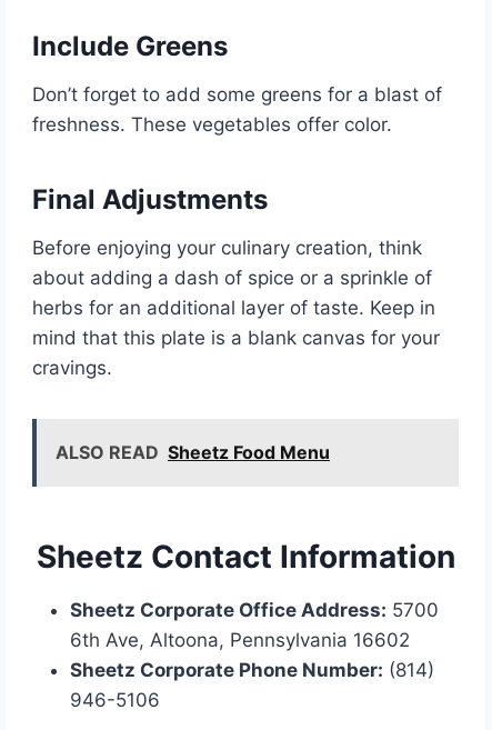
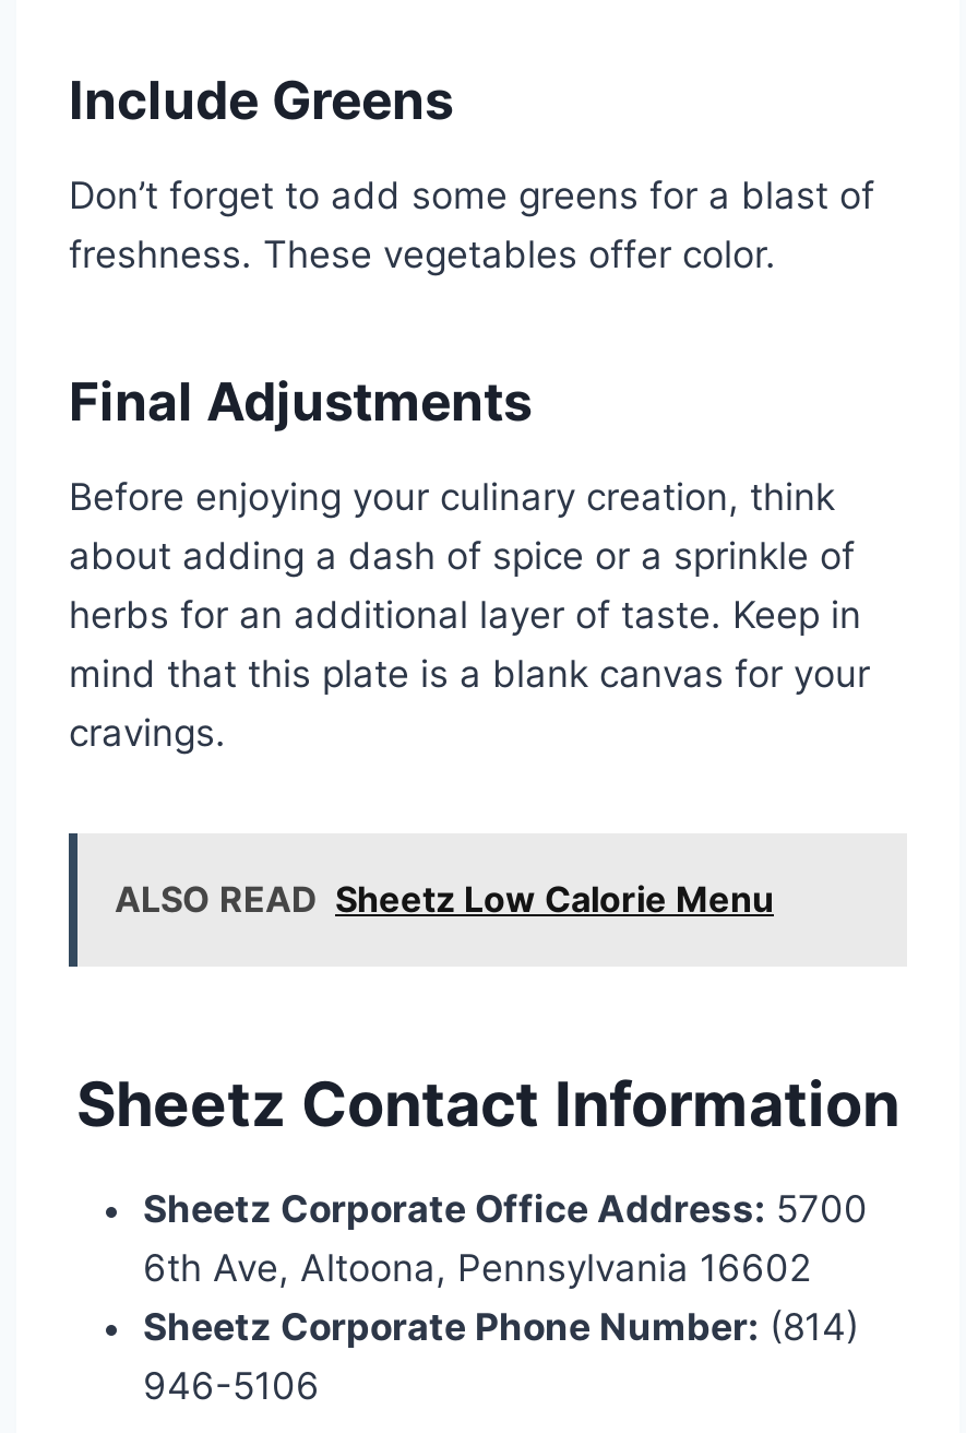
[56,441,330,463] ALSO READ Sheetz Food Menu -> [115,877,774,921] ALSO READ Sheetz Low Calorie Menu

